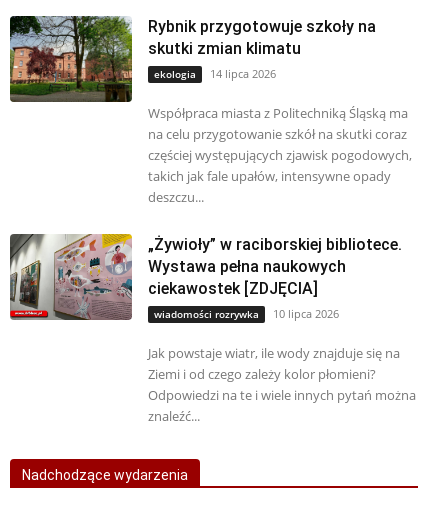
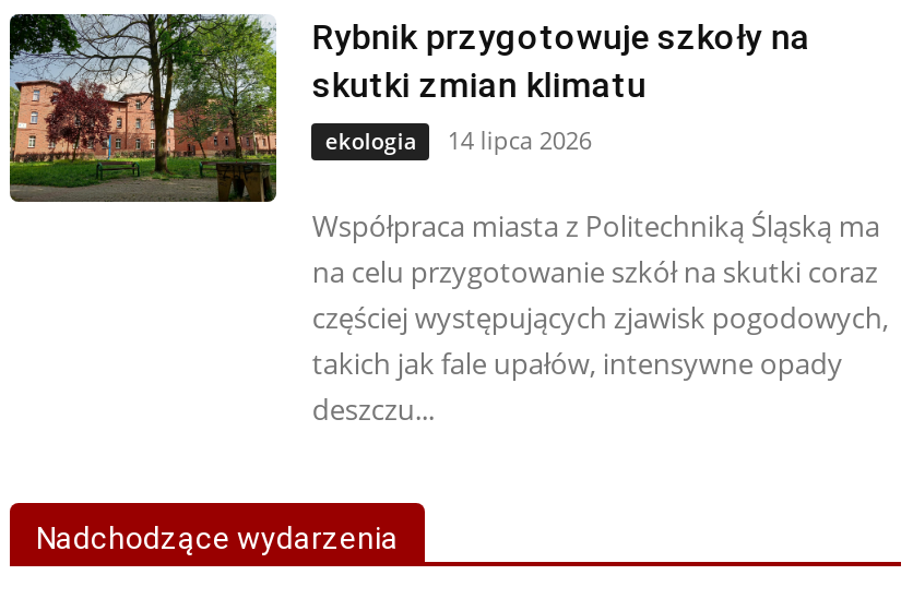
[9,233,416,425] [image] | „Żywioły” w raciborskiej bibliotece. | Wystawa pełna naukowych | ciekawostek [ZDJĘCIA] | wiadomości rozrywka | 10 lipca 2026 | Jak powstaje wiatr, ile wody znajduje się na | Ziemi i od czego zależy kolor płomieni? | Odpowiedzi na te i wiele innych pytań można | znaleźć... -> none

